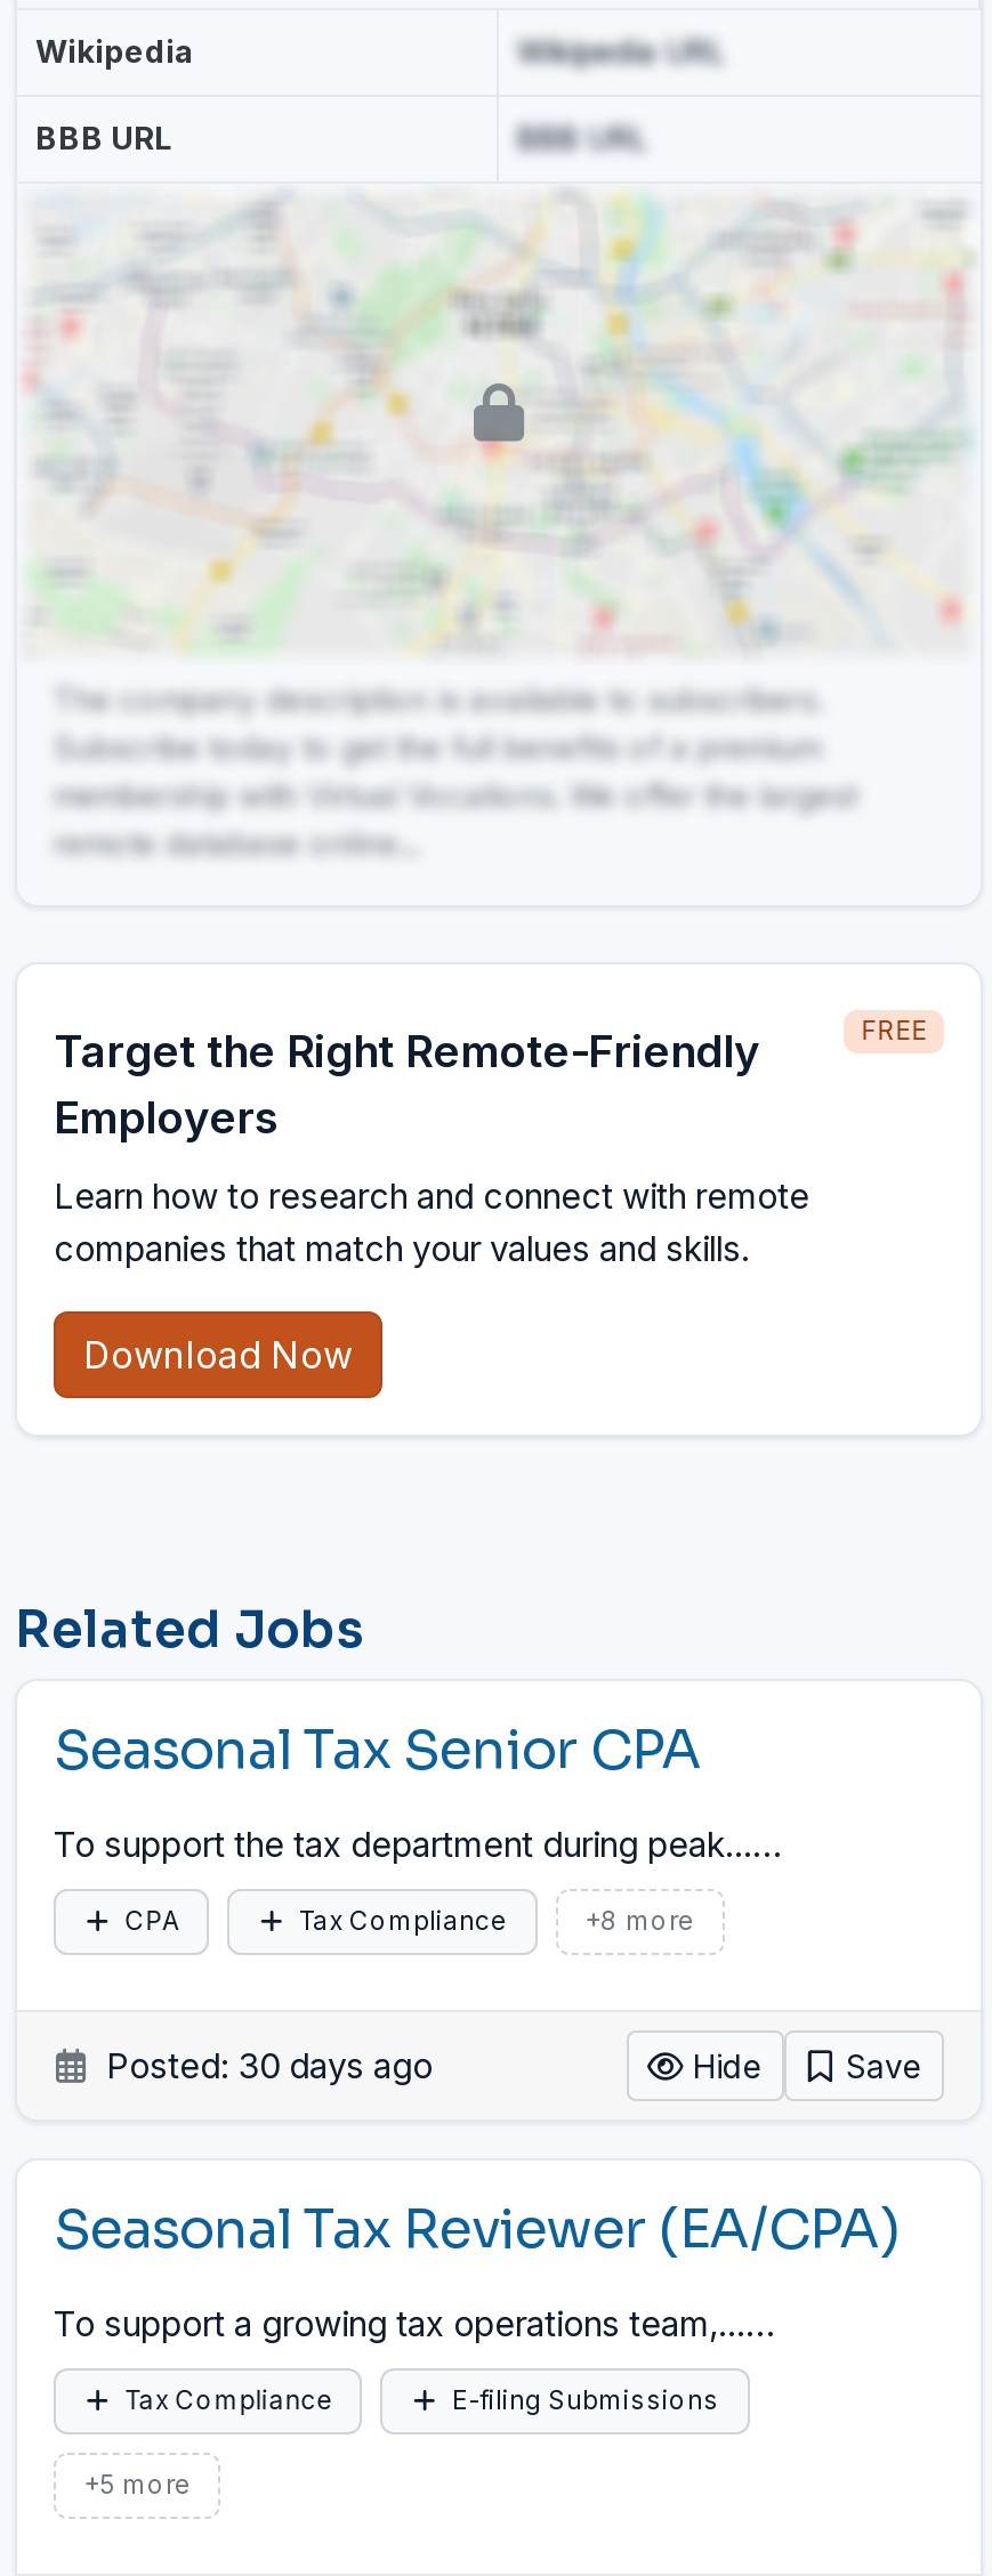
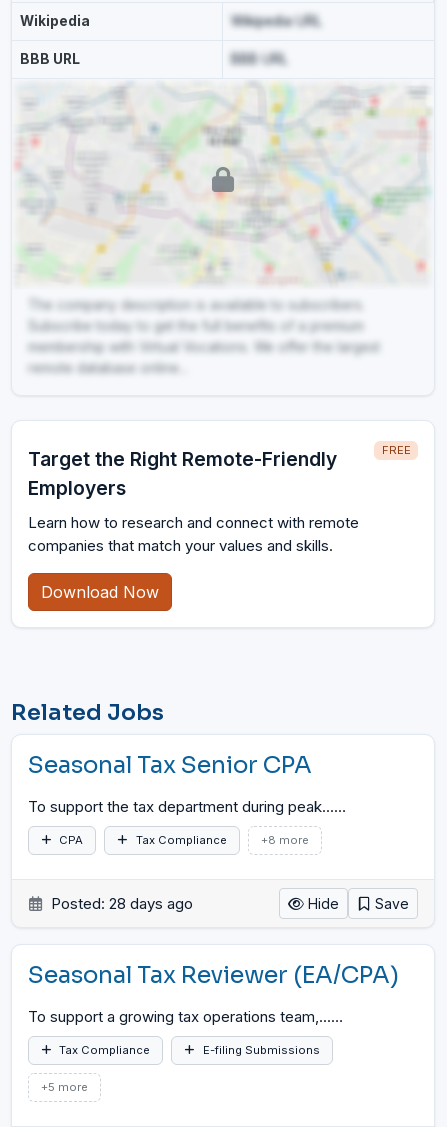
[97,2044,433,2088] Posted: 30 days ago -> [47,894,193,913] Posted: 28 days ago

